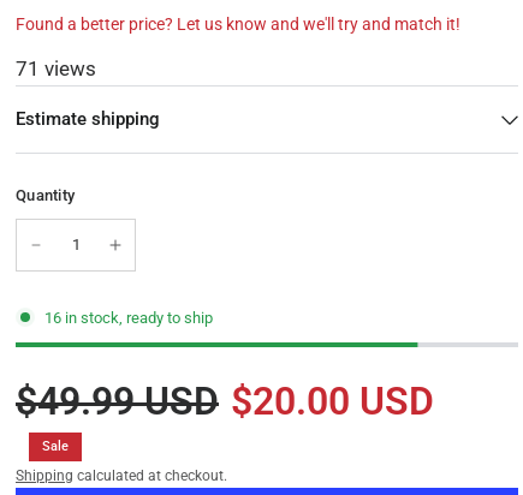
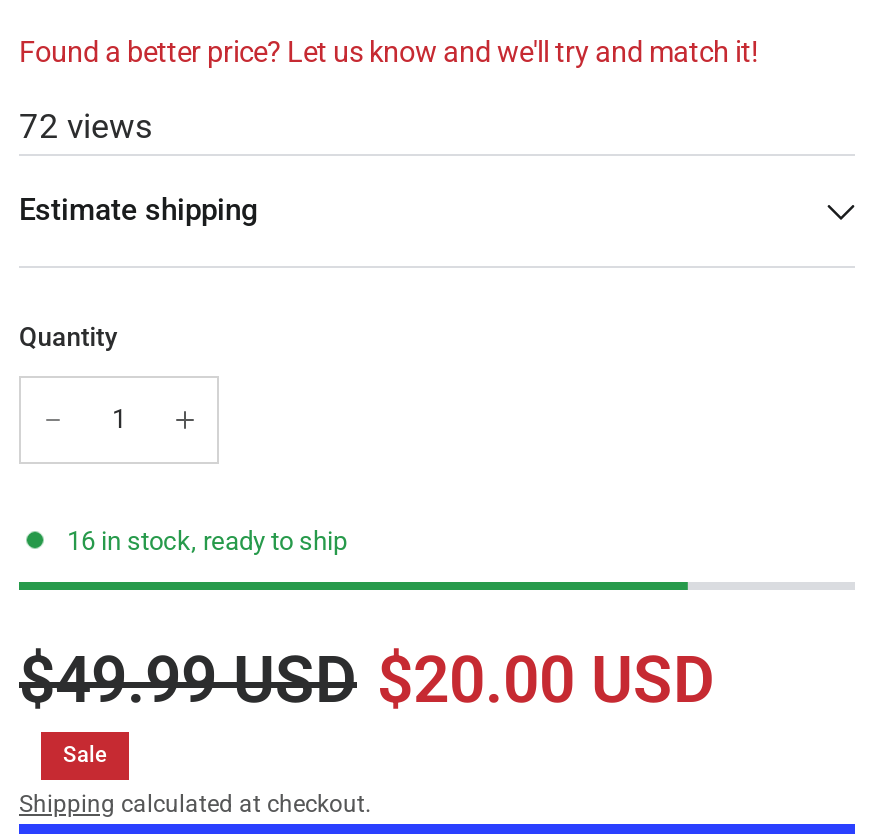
[16,56,96,80] 71 views -> [19,106,153,146] 72 views

